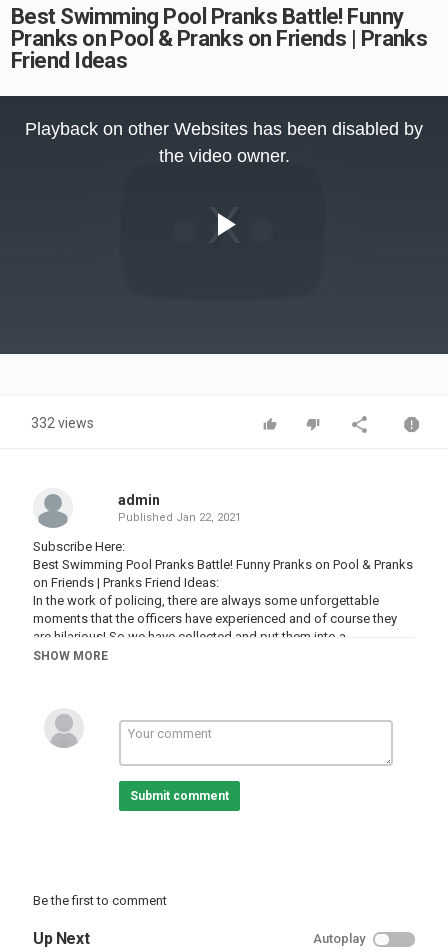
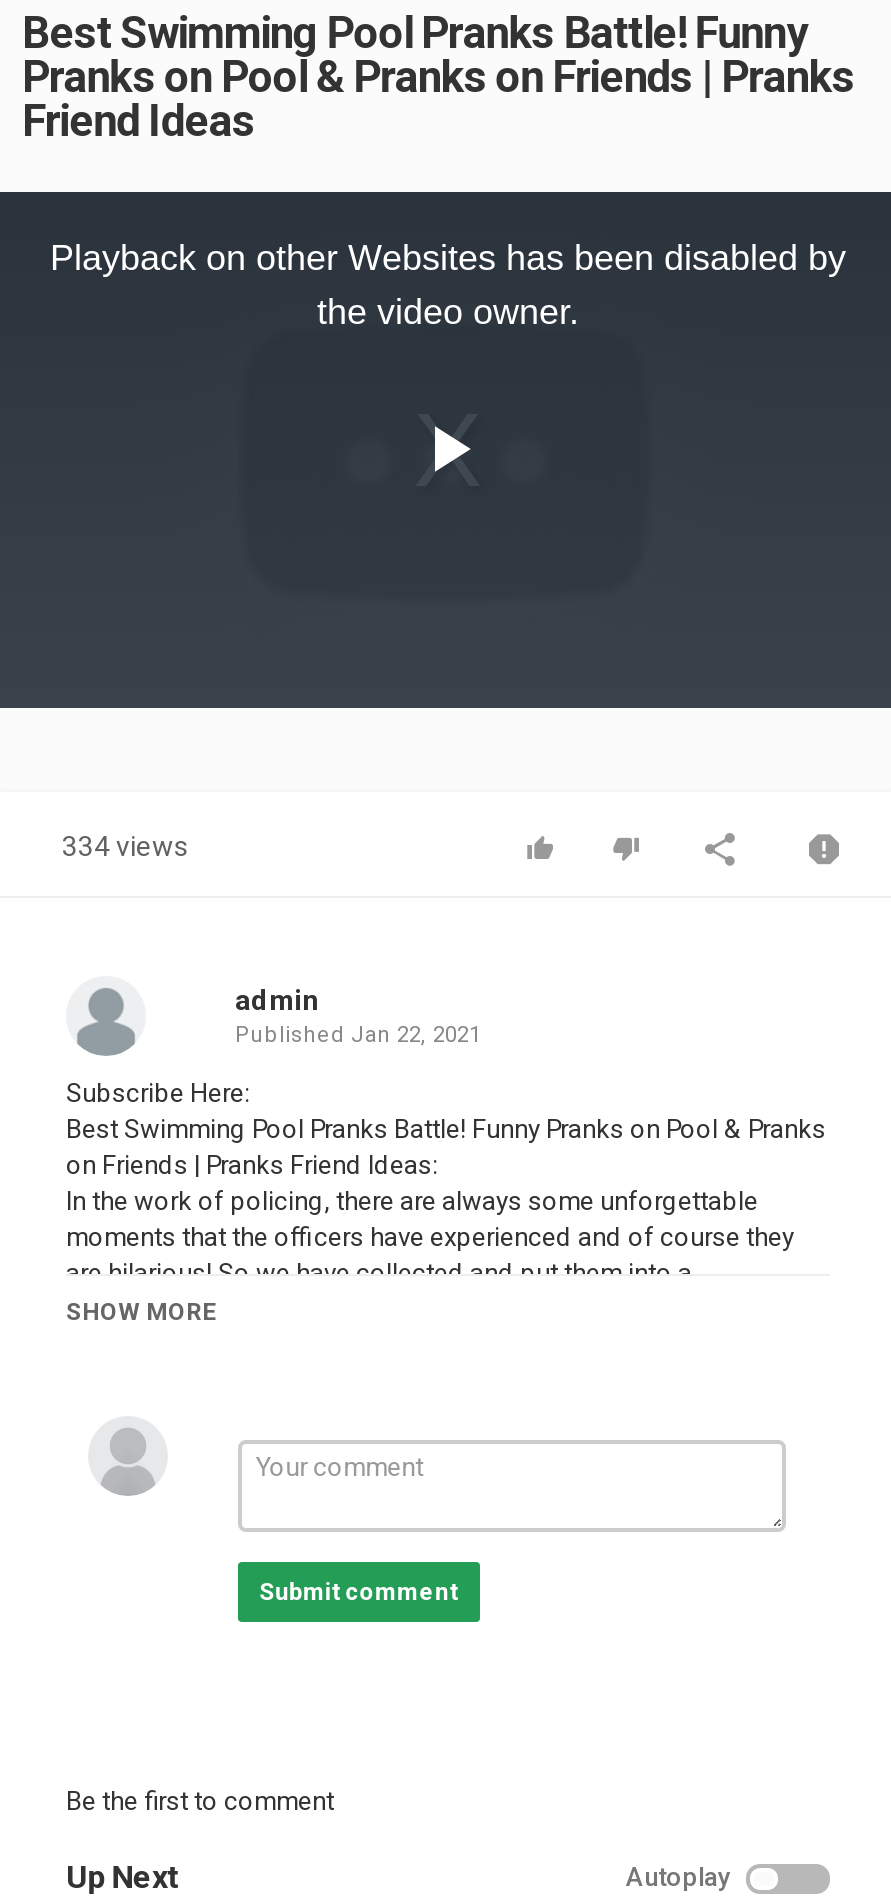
[31,415,94,431] 332 views -> [62,830,188,862] 334 views

